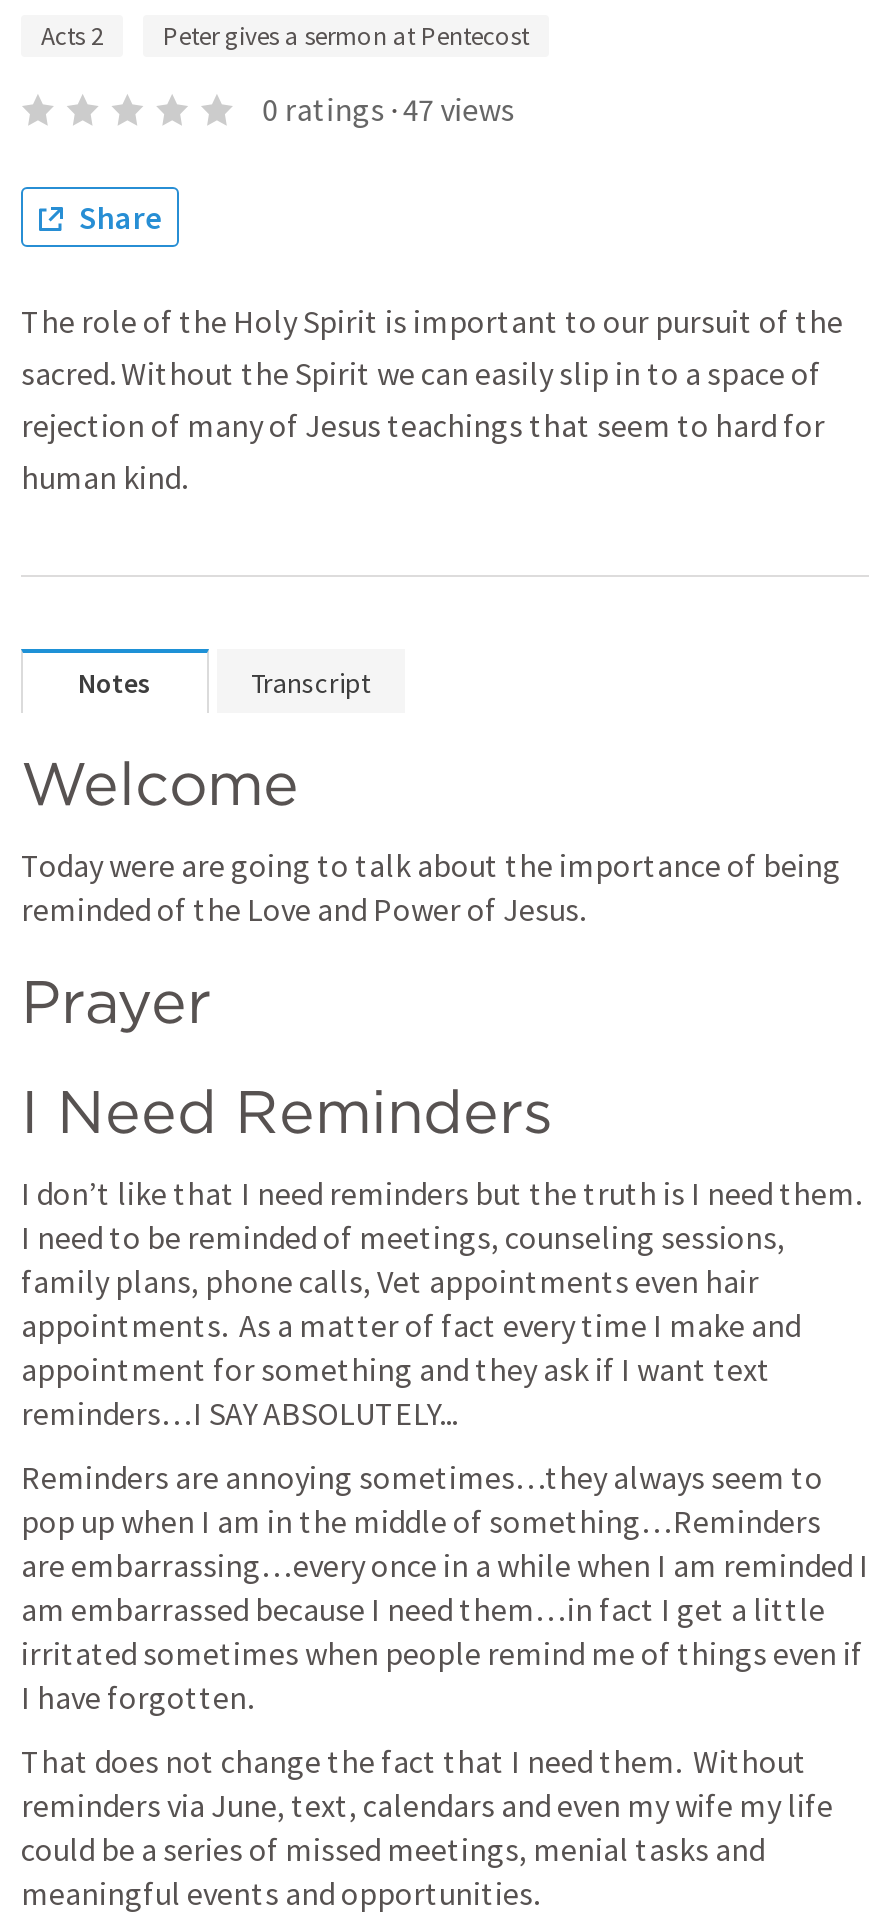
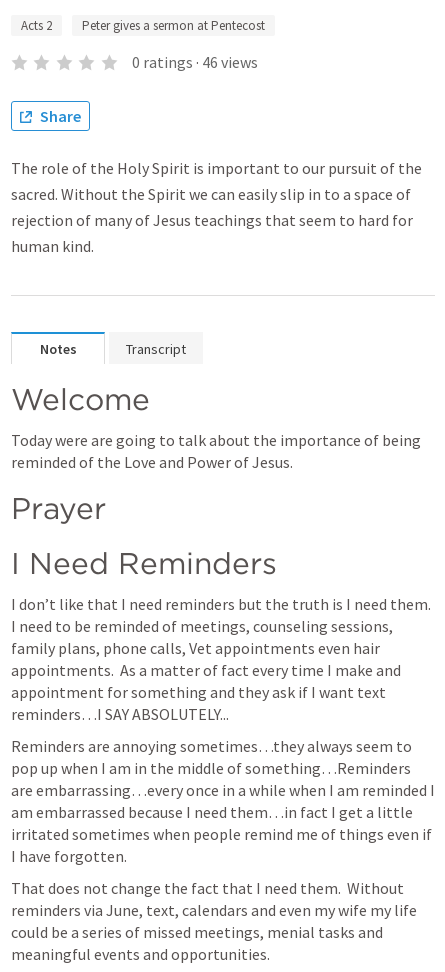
[262,89,514,129] 0 ratings · 47 views -> [132,52,258,72] 0 ratings · 46 views

